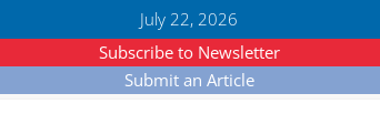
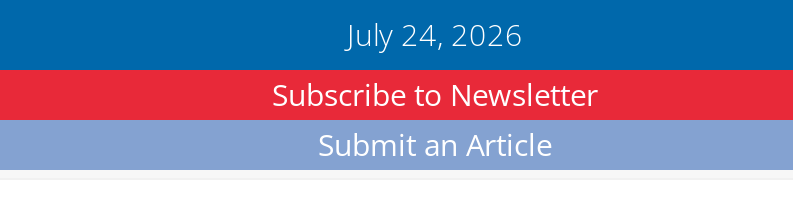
[140,8,238,30] July 22, 2026 -> [347,14,523,54] July 24, 2026

